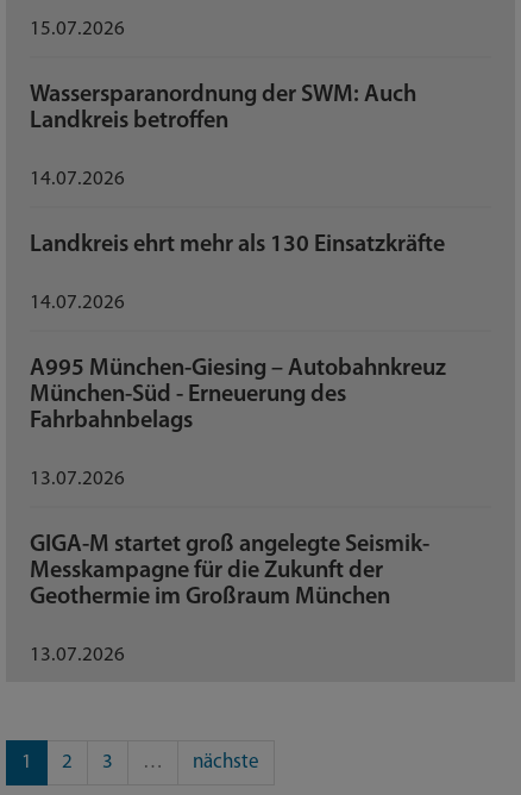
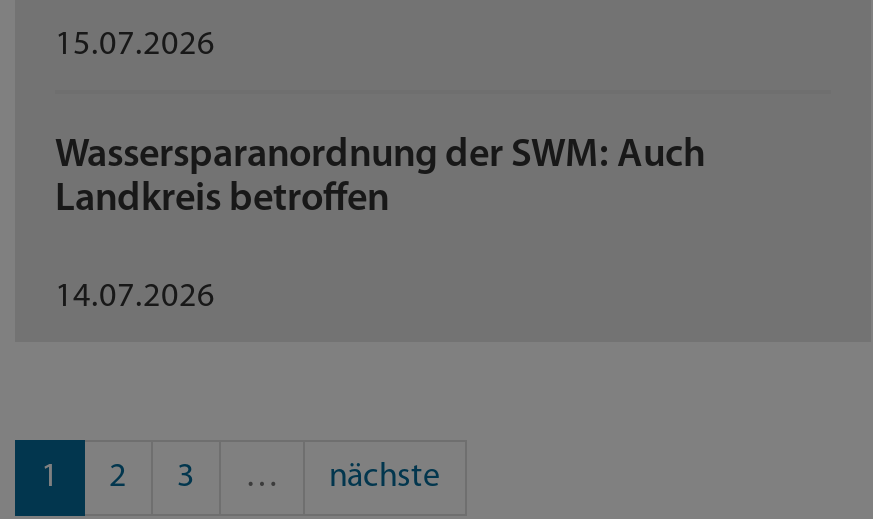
[30,233,446,665] Landkreis ehrt mehr als 130 Einsatzkräfte | 14.07.2026 | A995 München-Giesing – Autobahnkreuz | München-Süd - Erneuerung des | Fahrbahnbelags | 13.07.2026 | GIGA-M startet groß angelegte Seismik- | Messkampagne für die Zukunft der | Geothermie im Großraum München | 13.07.2026 -> none

